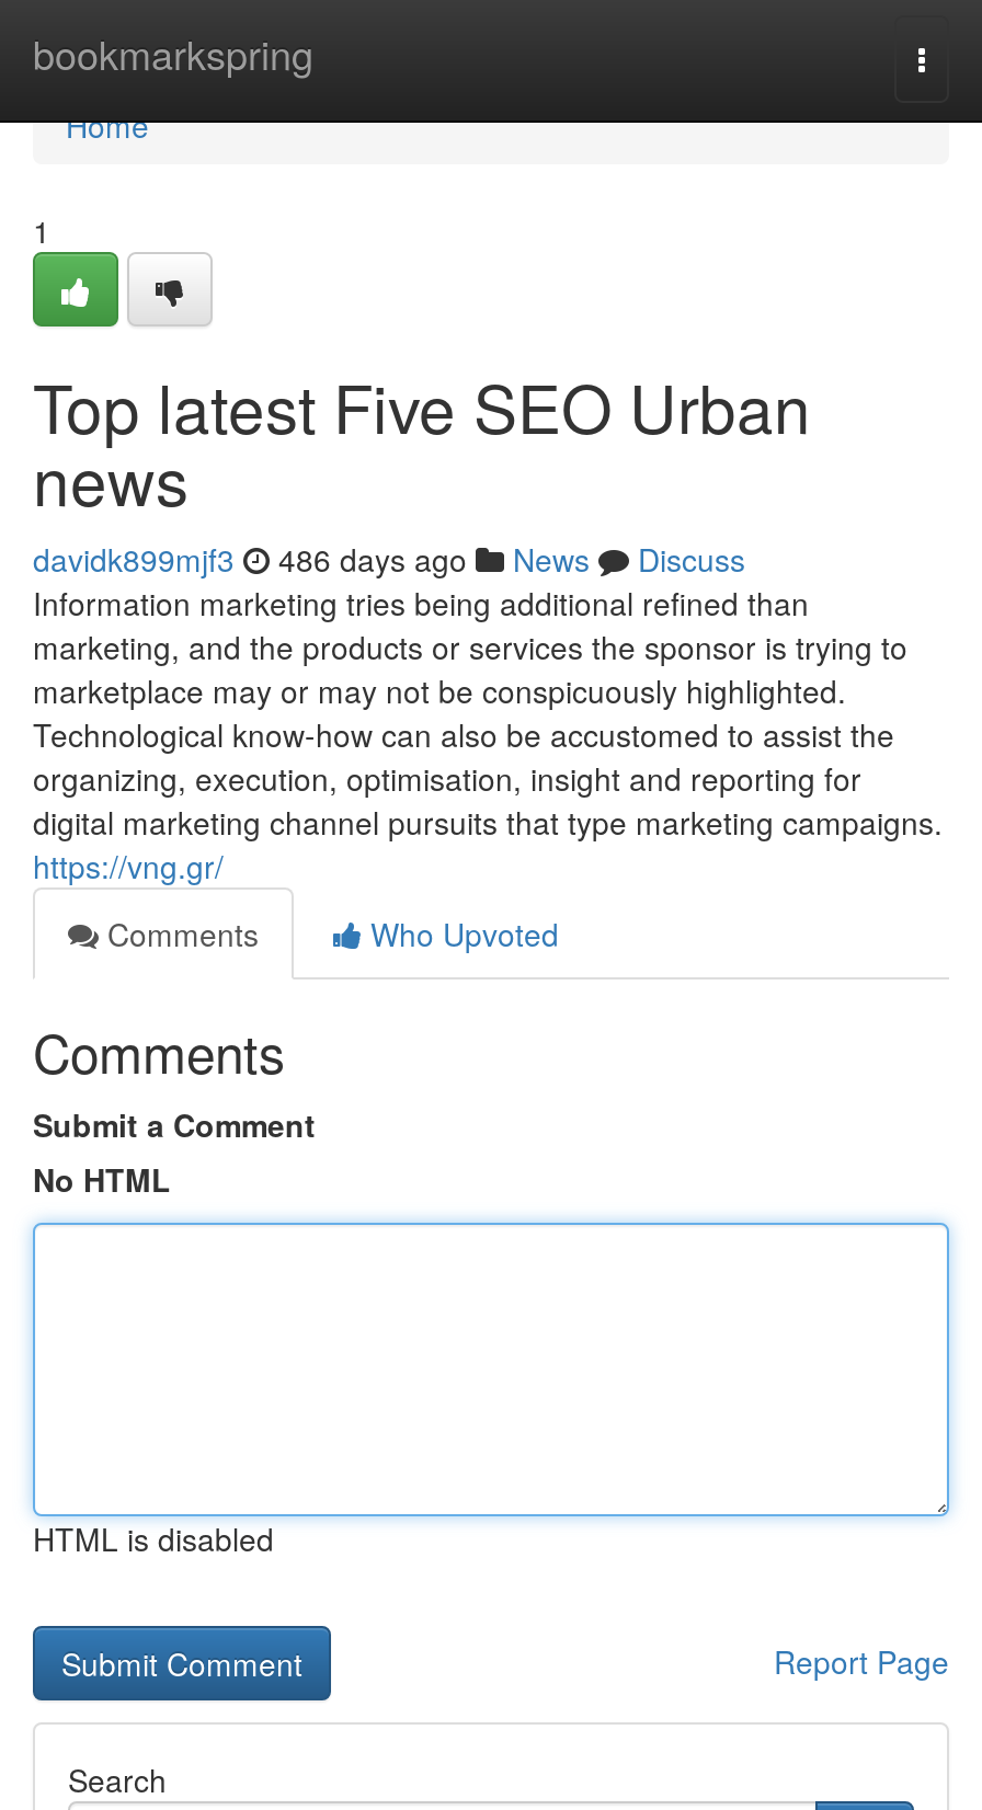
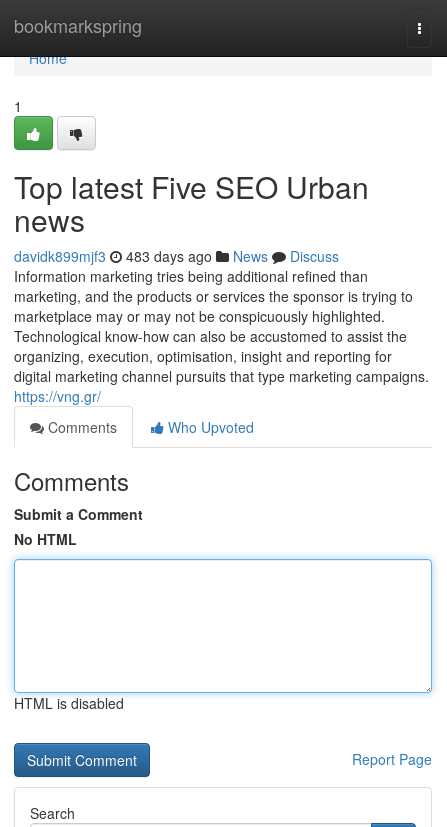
[33,537,745,581] davidk899mjf3 486 days ago News Discuss -> [14,246,339,266] davidk899mjf3 483 days ago News Discuss

